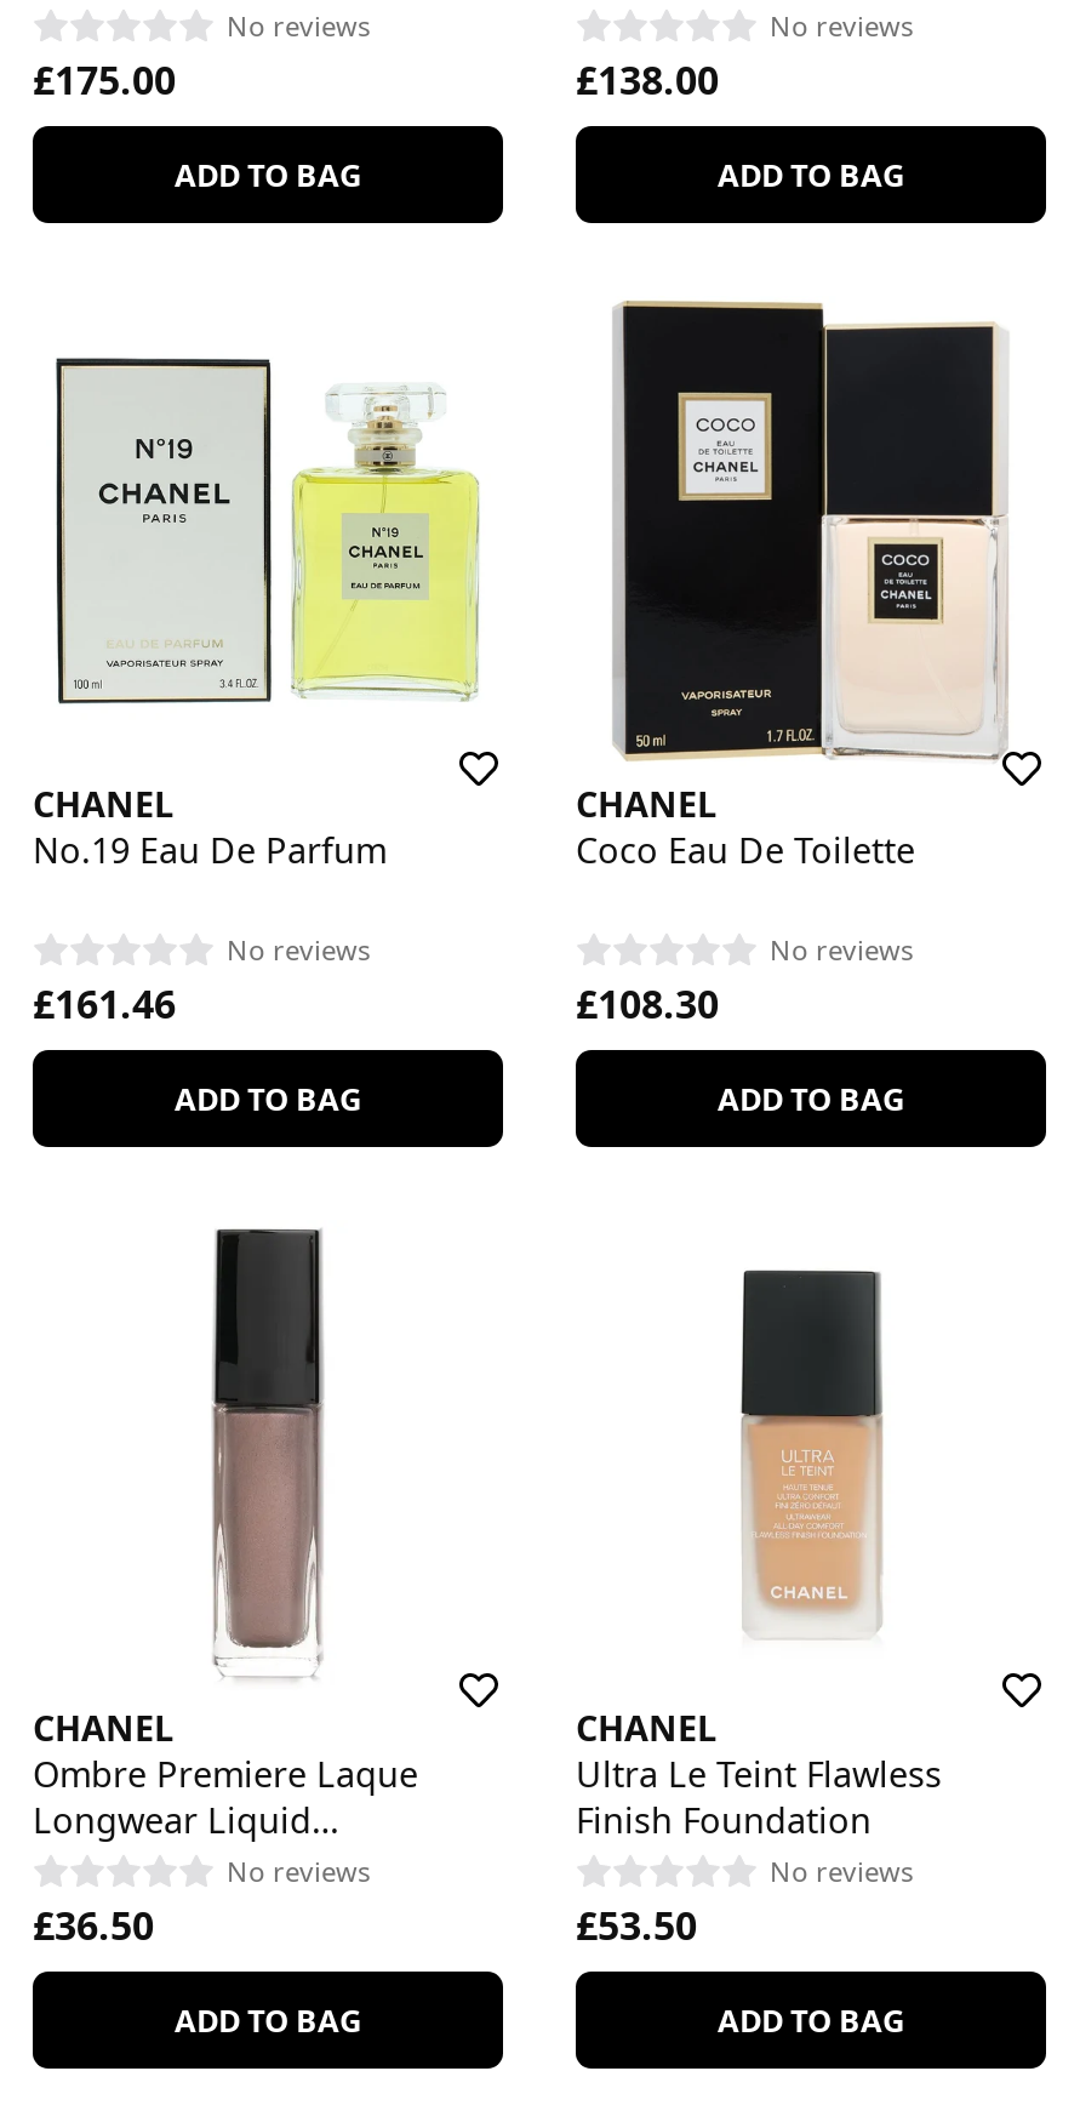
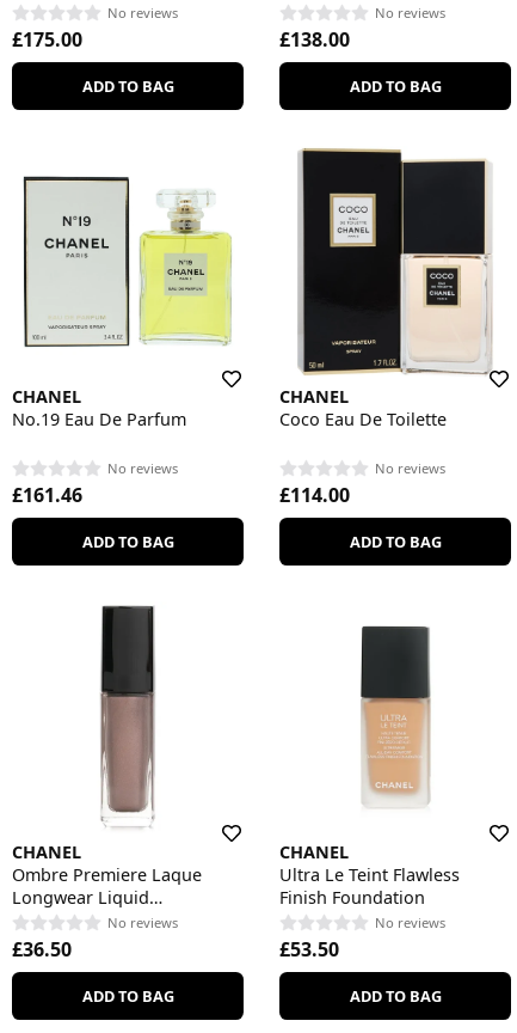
[576,977,719,1030] £108.30 -> [279,481,350,508] £114.00

